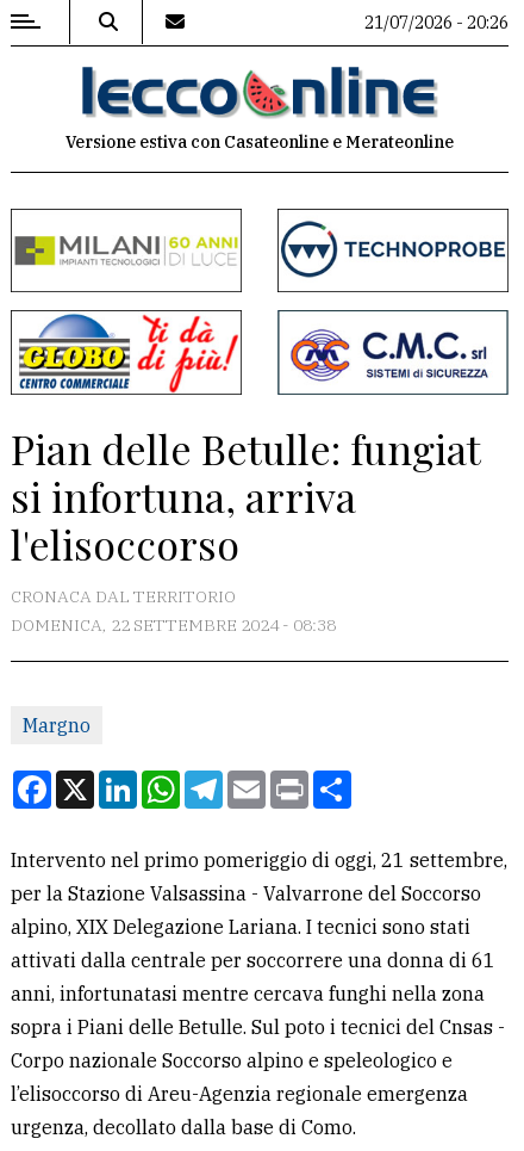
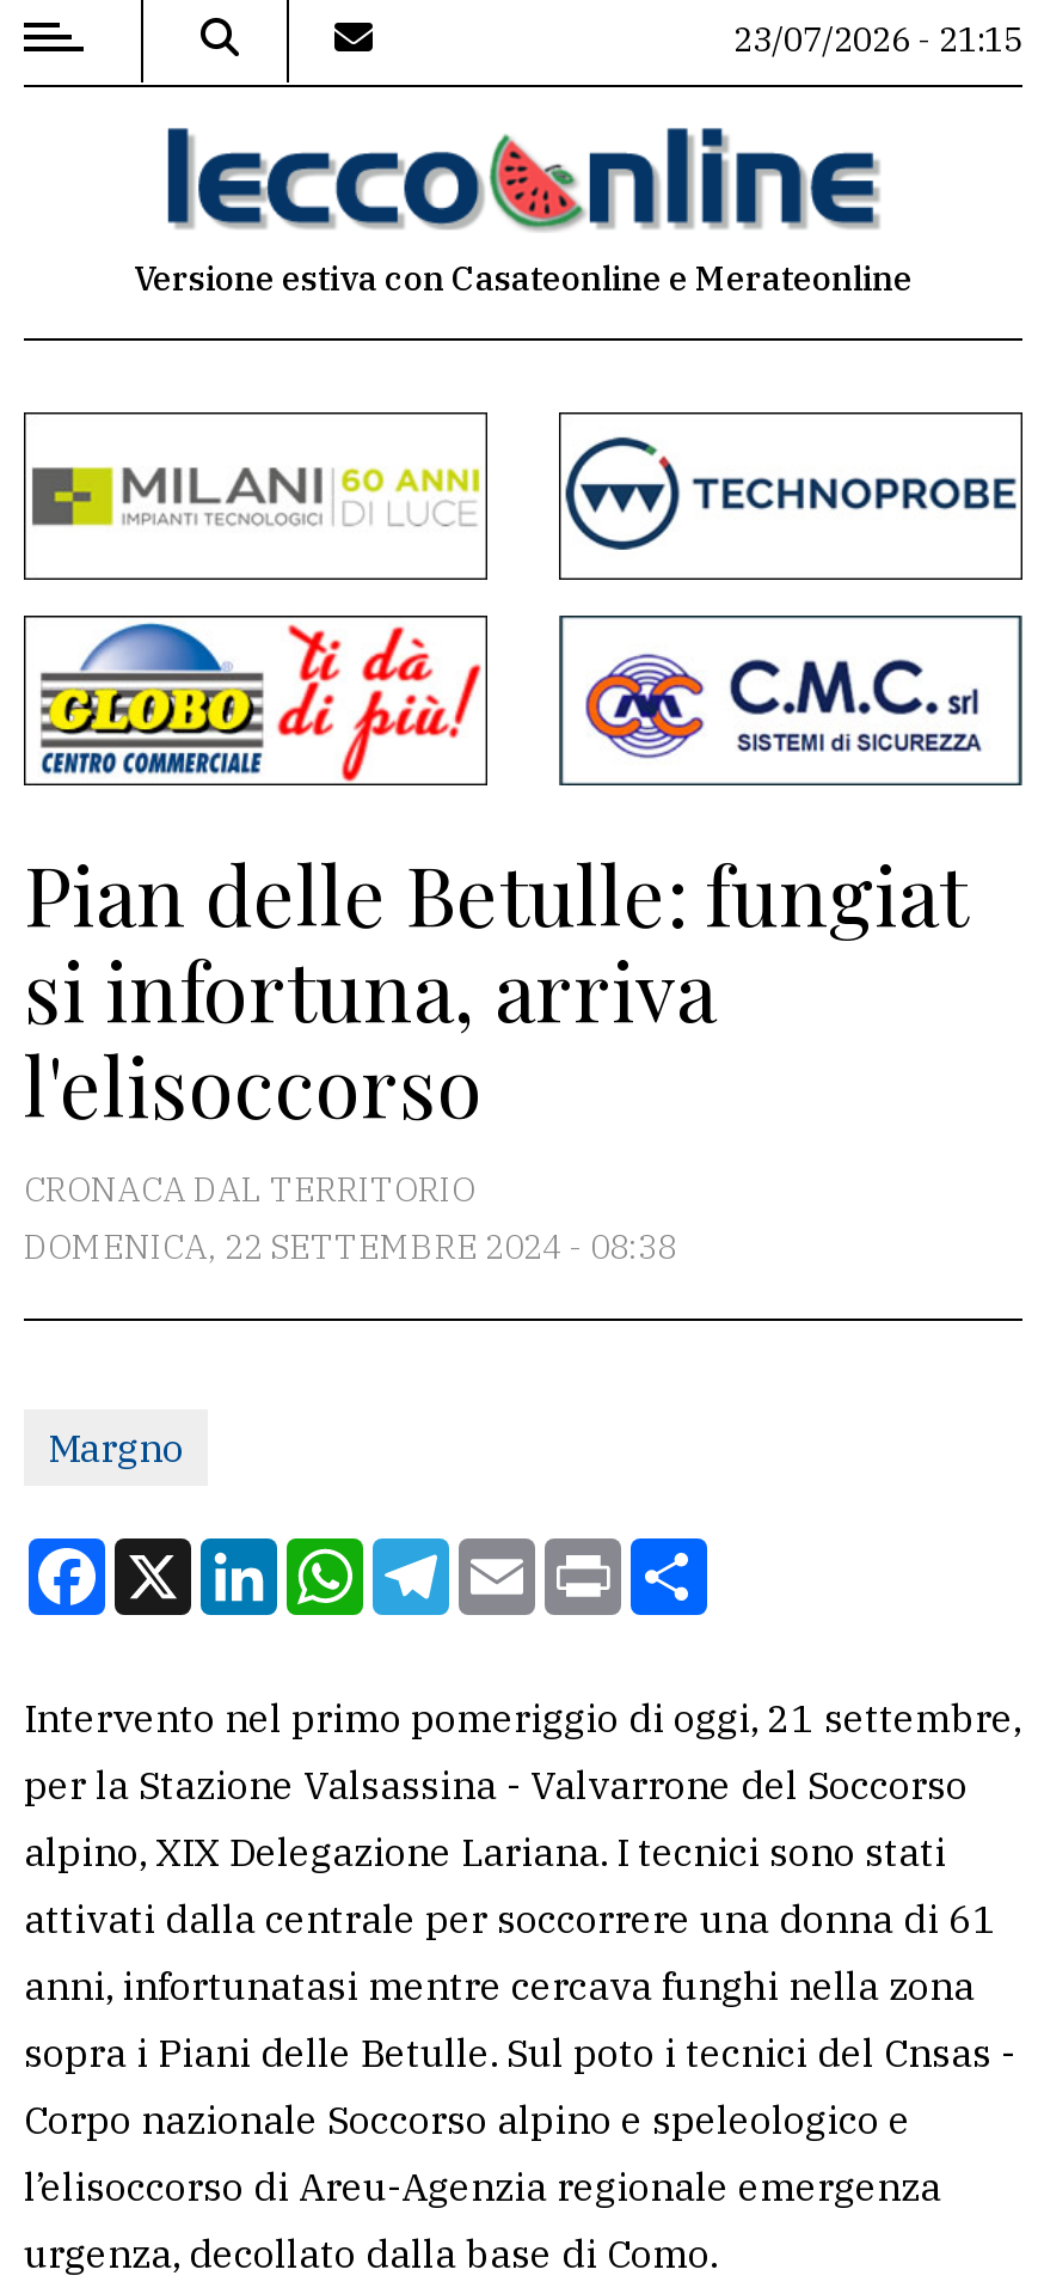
[364,12,509,33] 21/07/2026 - 20:26 -> [733,18,1022,61] 23/07/2026 - 21:15

